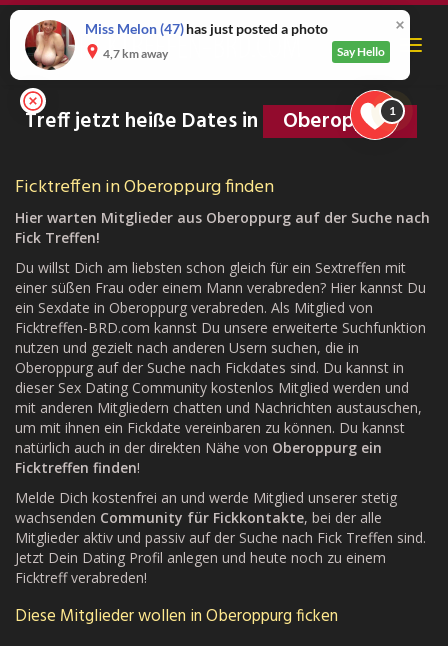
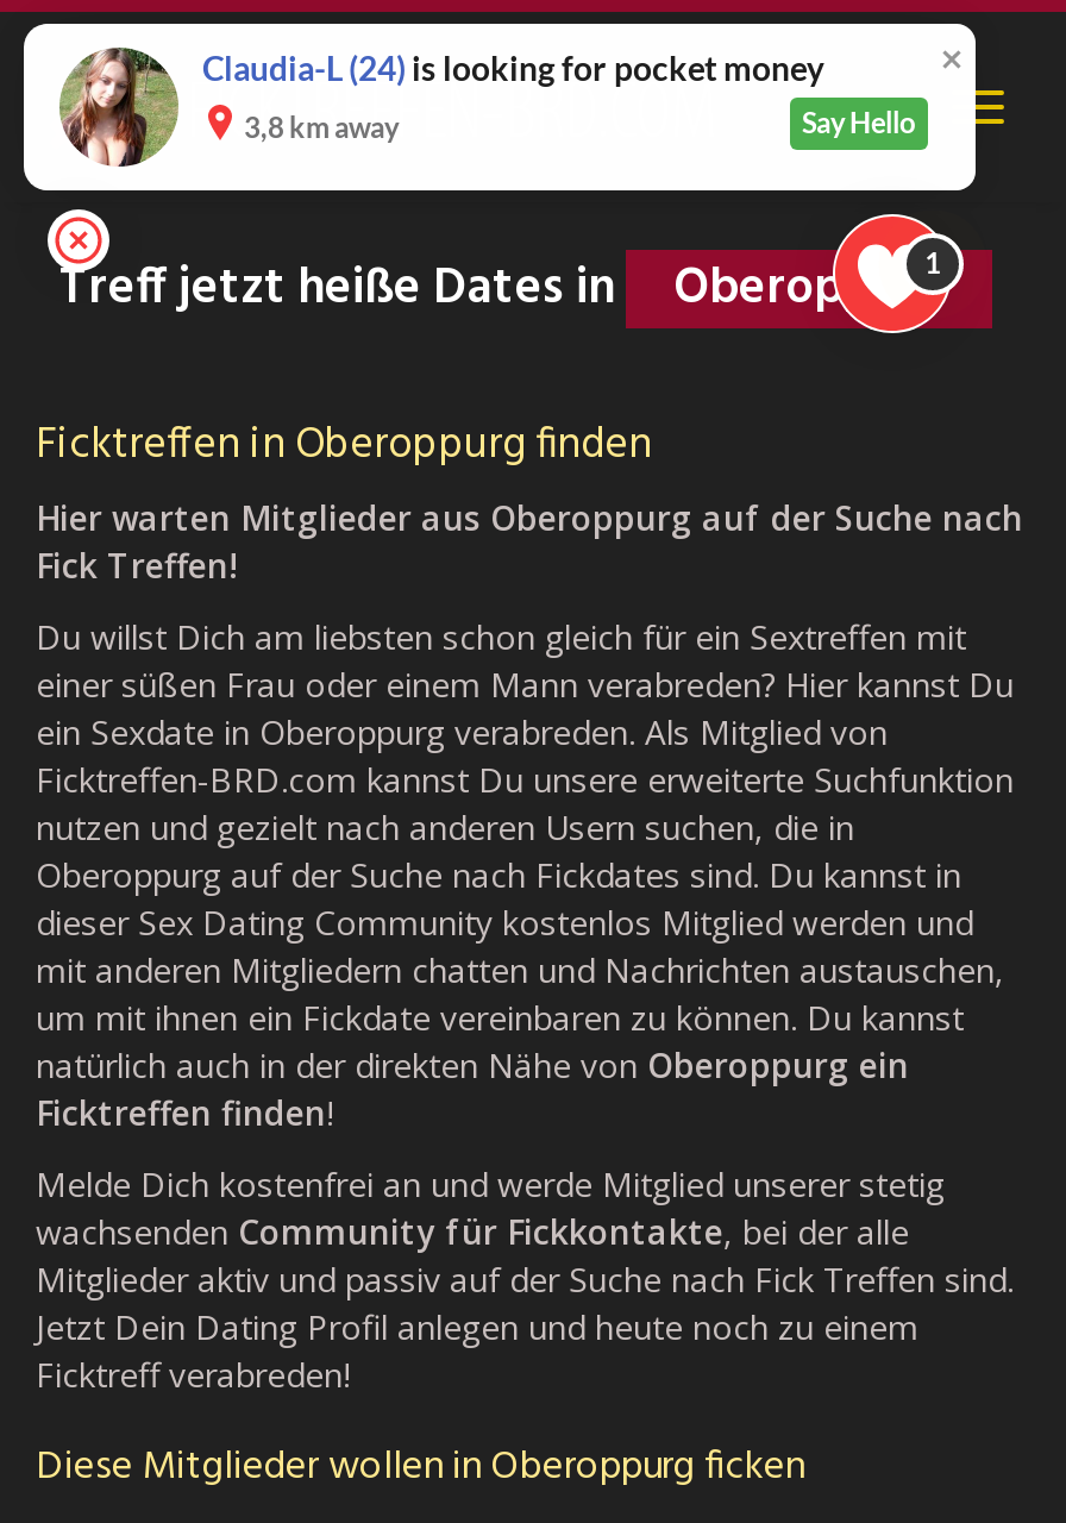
[27,20,328,69] [image] | Miss Melon (47) has just posted a photo -> [64,48,823,167] [image] | Claudia-L (24) is looking for pocket money
[102,45,167,60] 4,7 km away -> [244,108,399,144] 3,8 km away

